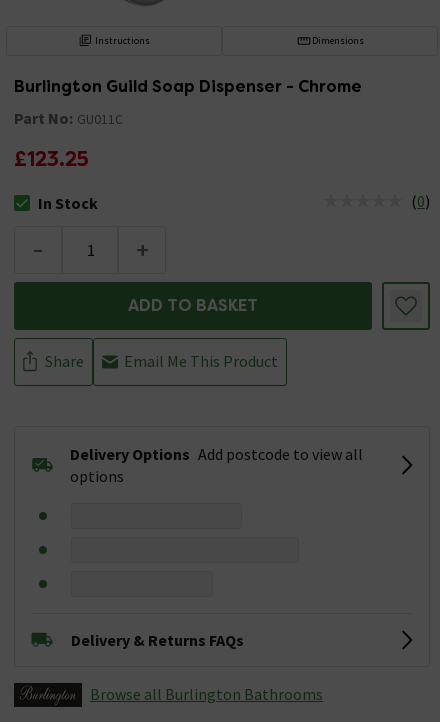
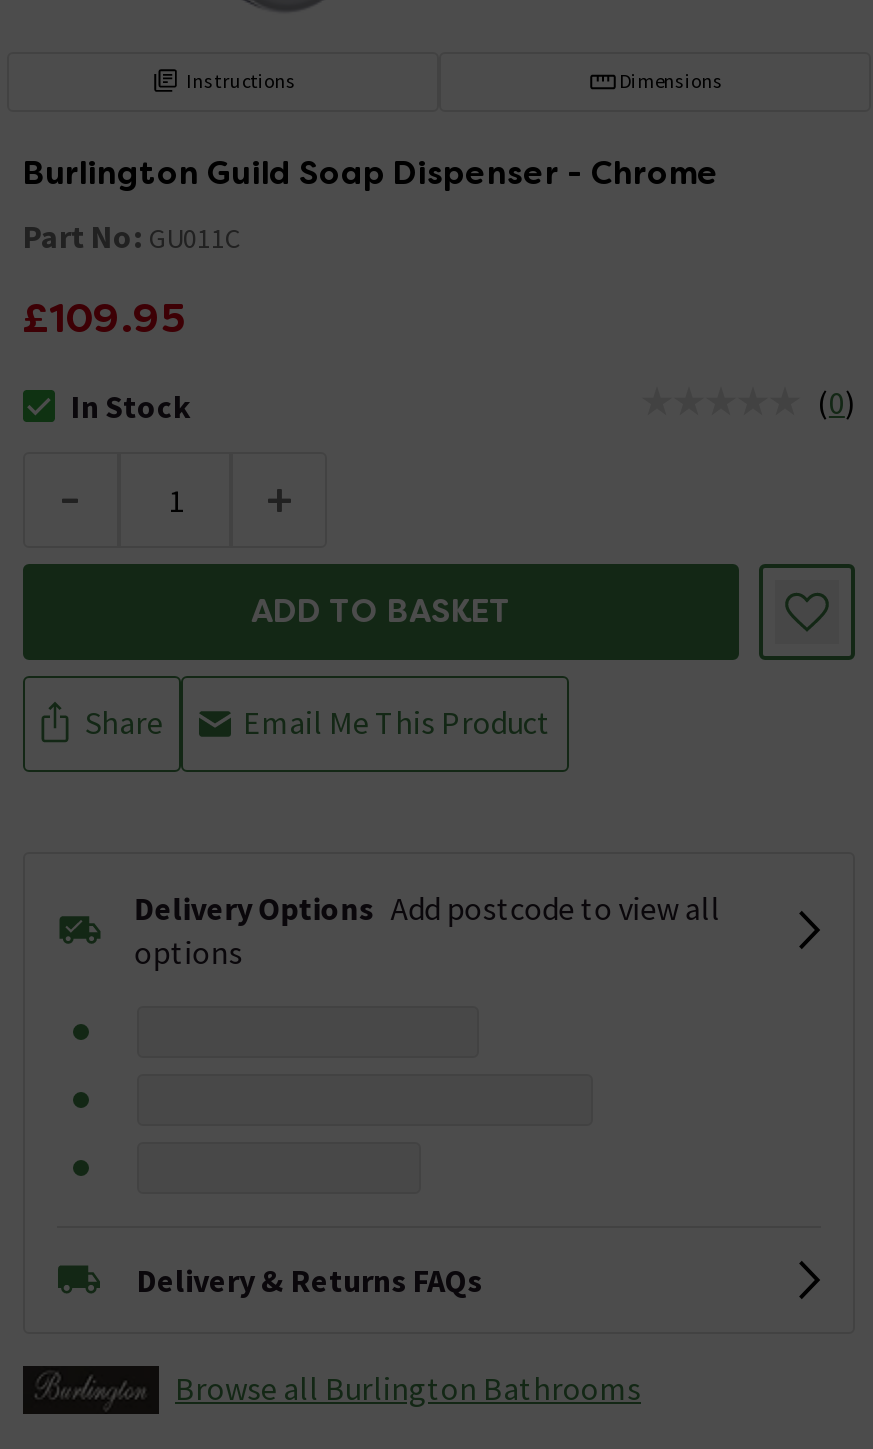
[14,146,89,172] £123.25 -> [23,293,185,345] £109.95

